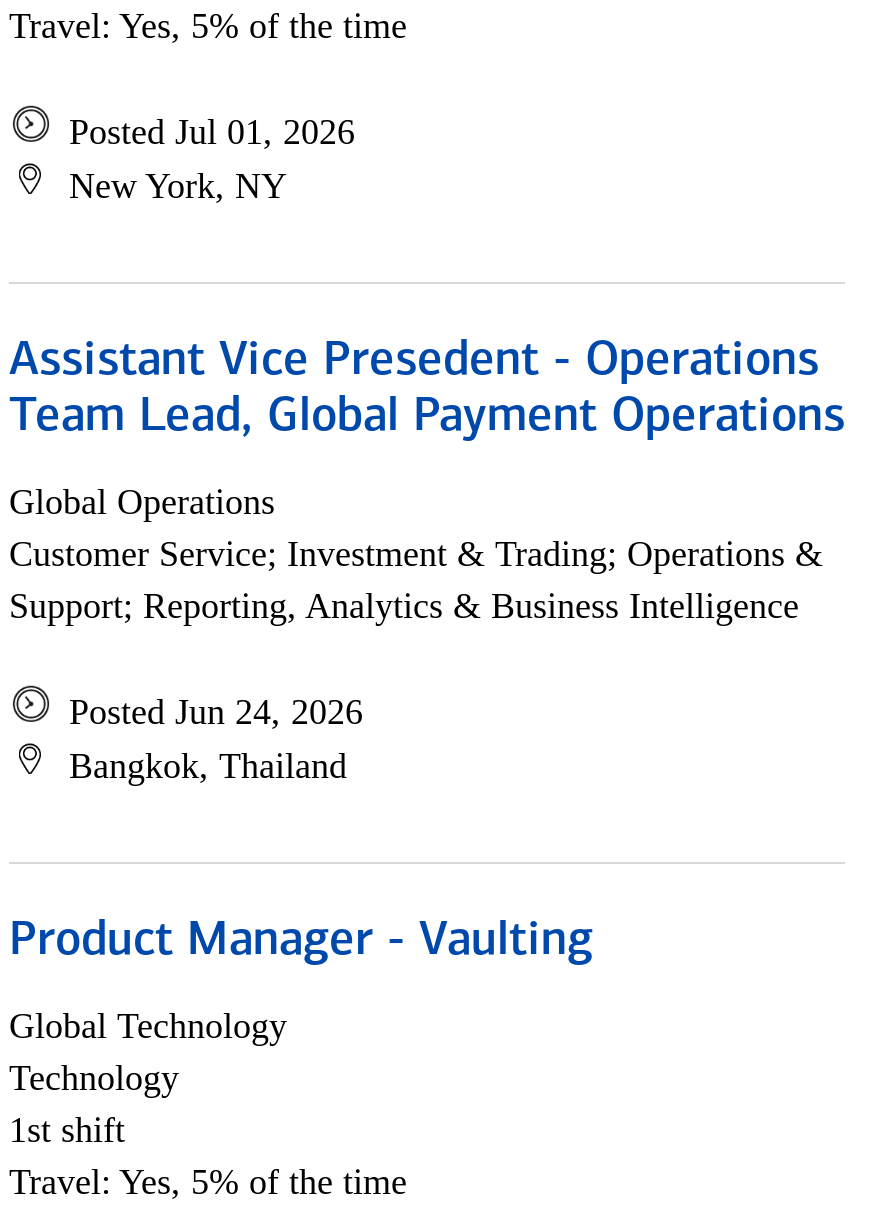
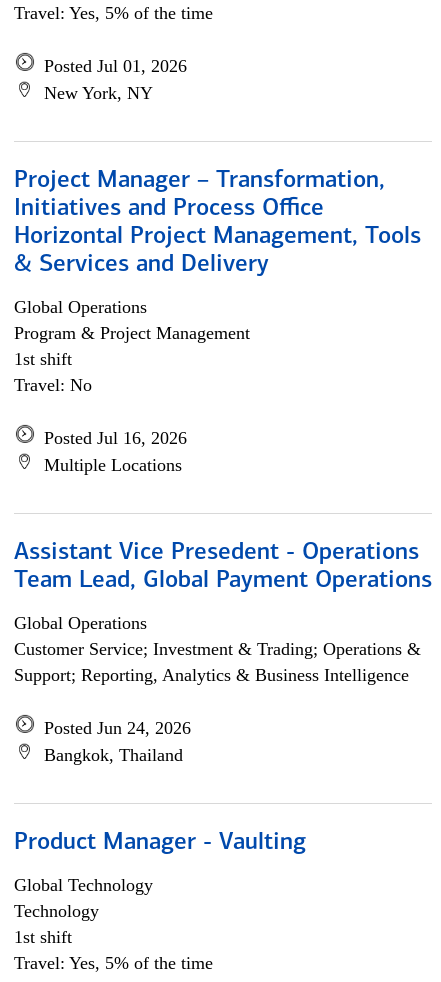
none -> [14,169,421,475] Project Manager – Transformation, | Initiatives and Process Office | Horizontal Project Management, Tools | & Services and Delivery | Global Operations | Program & Project Management | 1st shift | Travel: No | Posted Jul 16, 2026 | Multiple Locations

